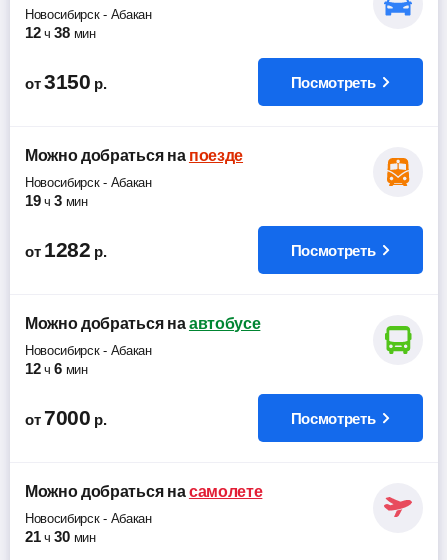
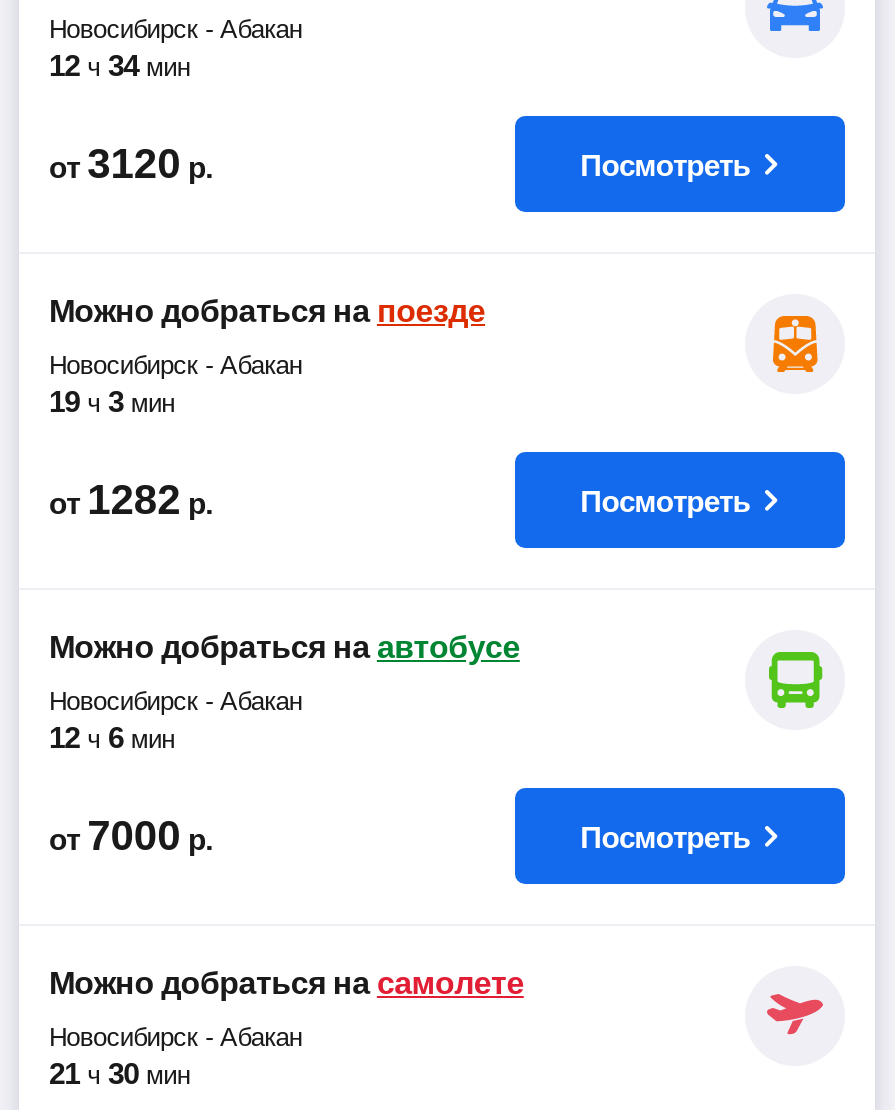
[25,24,95,41] 12 ч 38 мин -> [49,48,190,82] 12 ч 34 мин
[25,69,107,92] от 3150 р. -> [49,139,213,185] от 3120 р.

